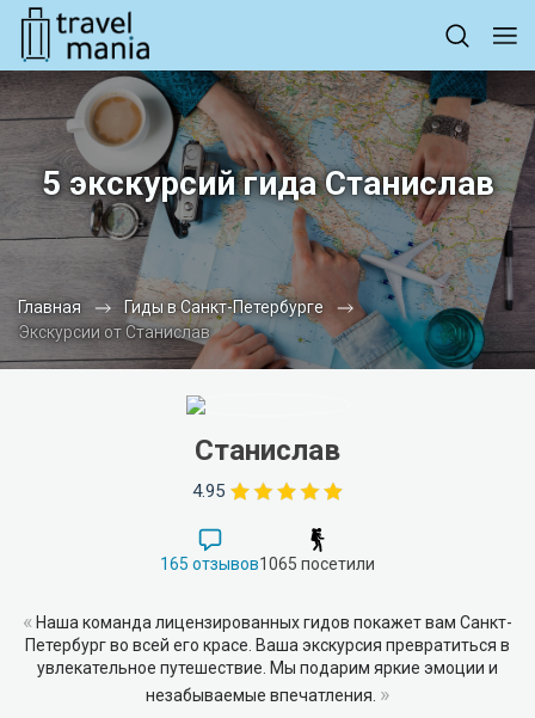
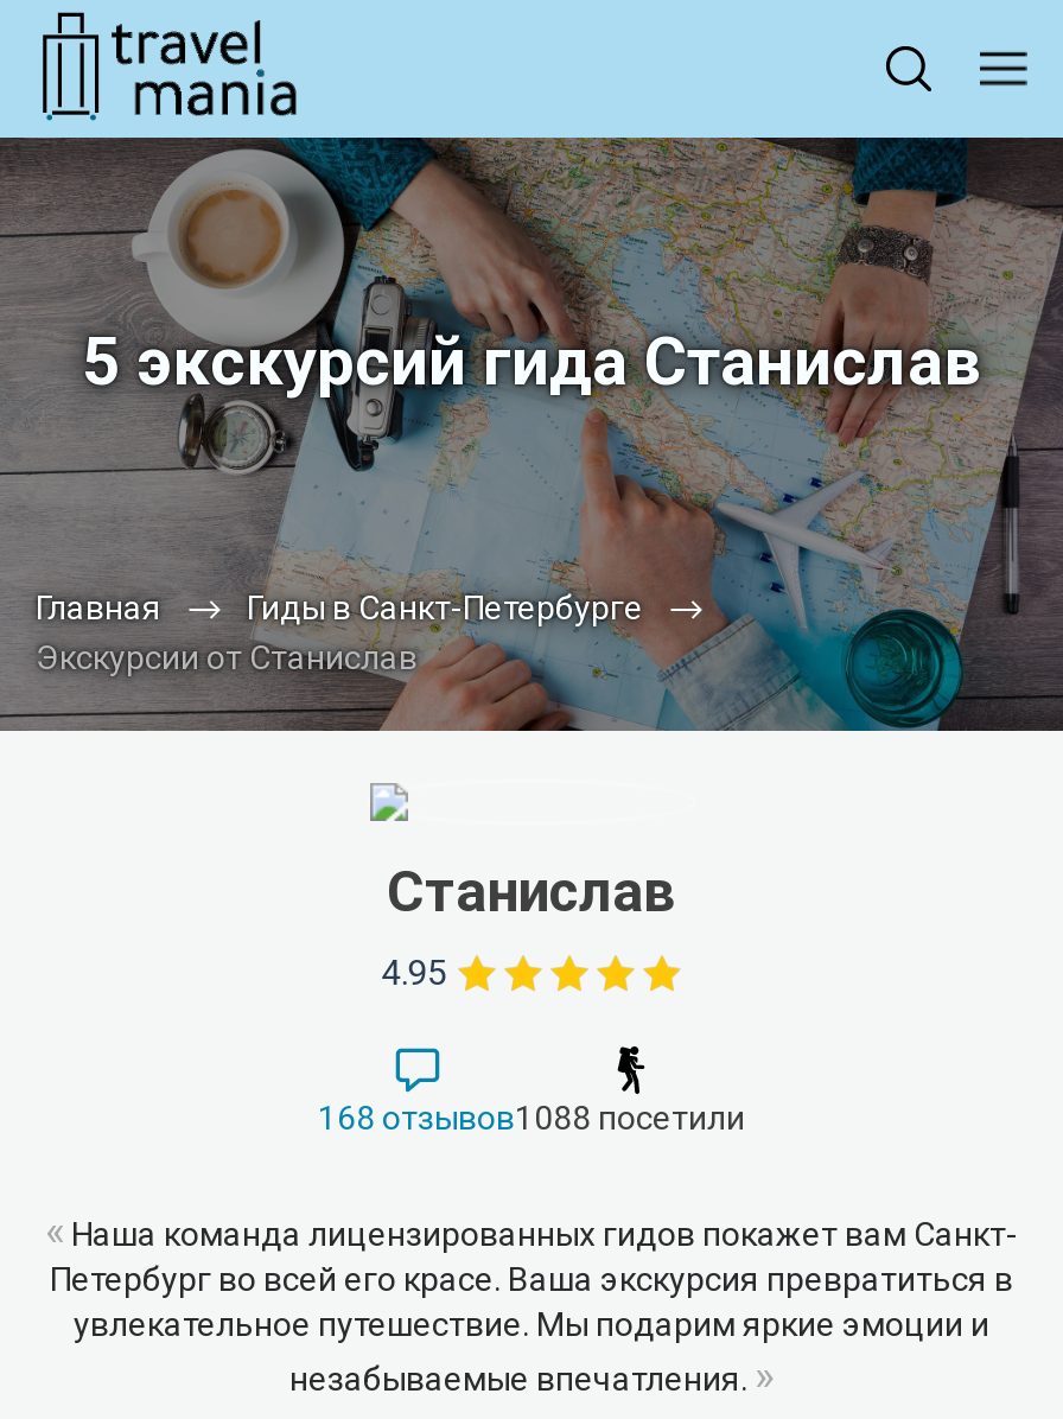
[160,554,375,573] 165 отзывов1065 посетили -> [318,1099,745,1137] 168 отзывов1088 посетили

